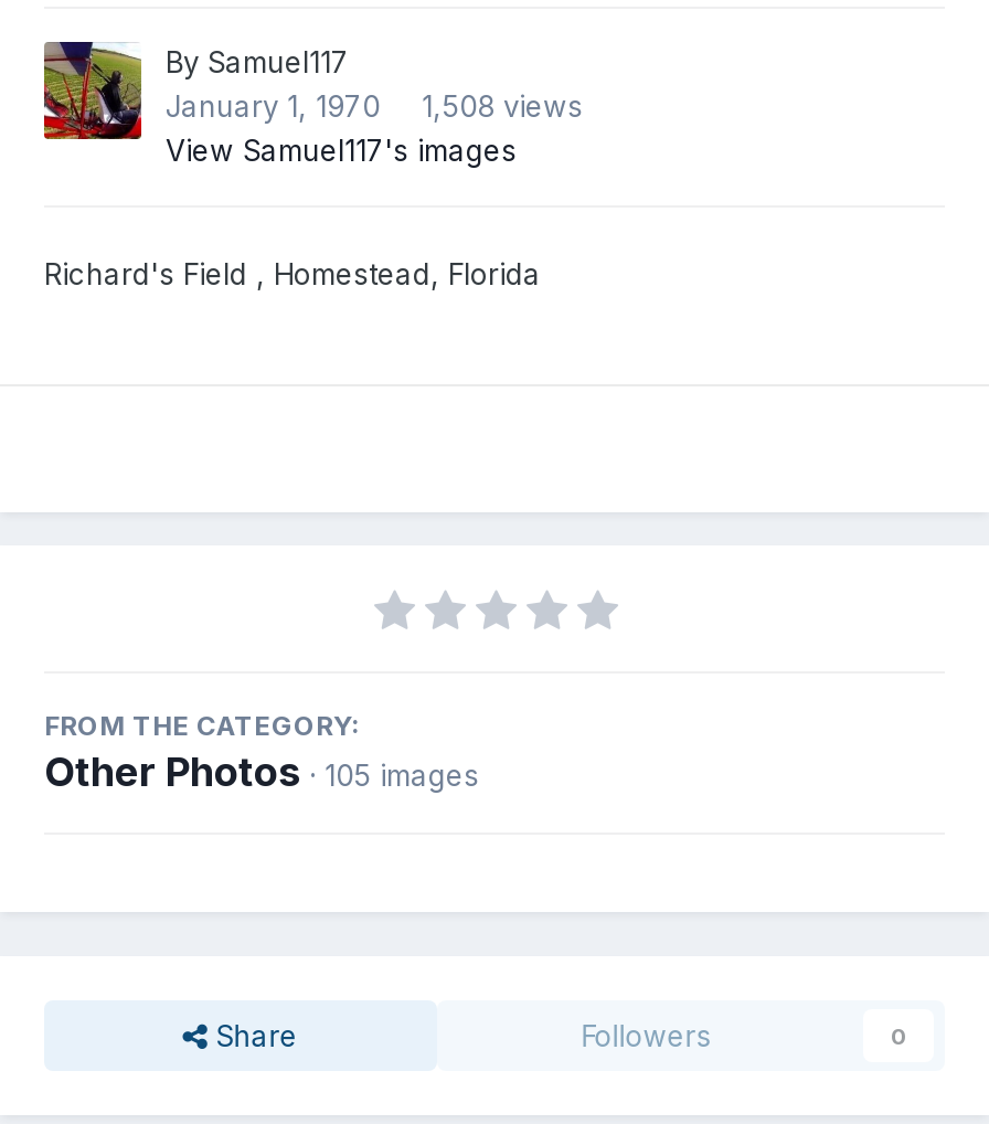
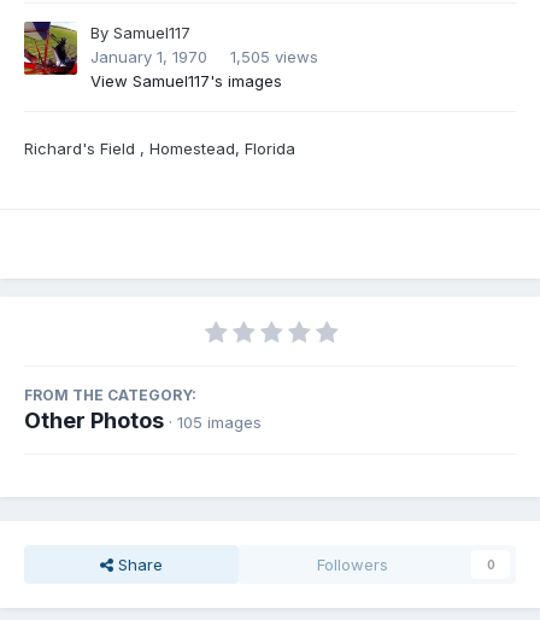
[166,89,583,124] January 1, 1970 1,508 views -> [90,47,318,67] January 1, 1970 1,505 views

